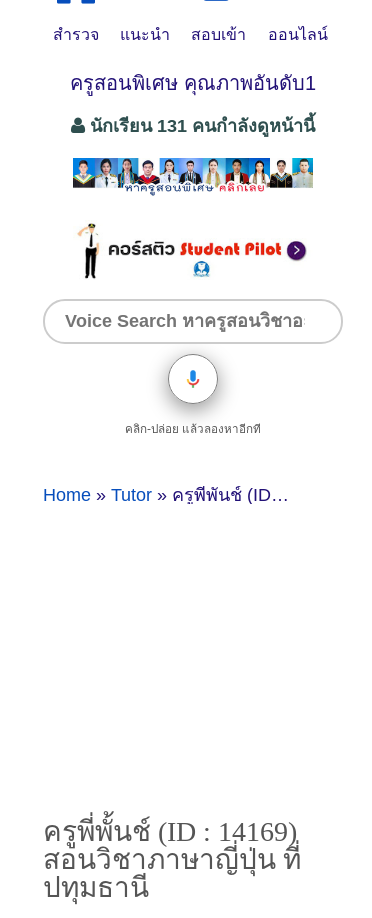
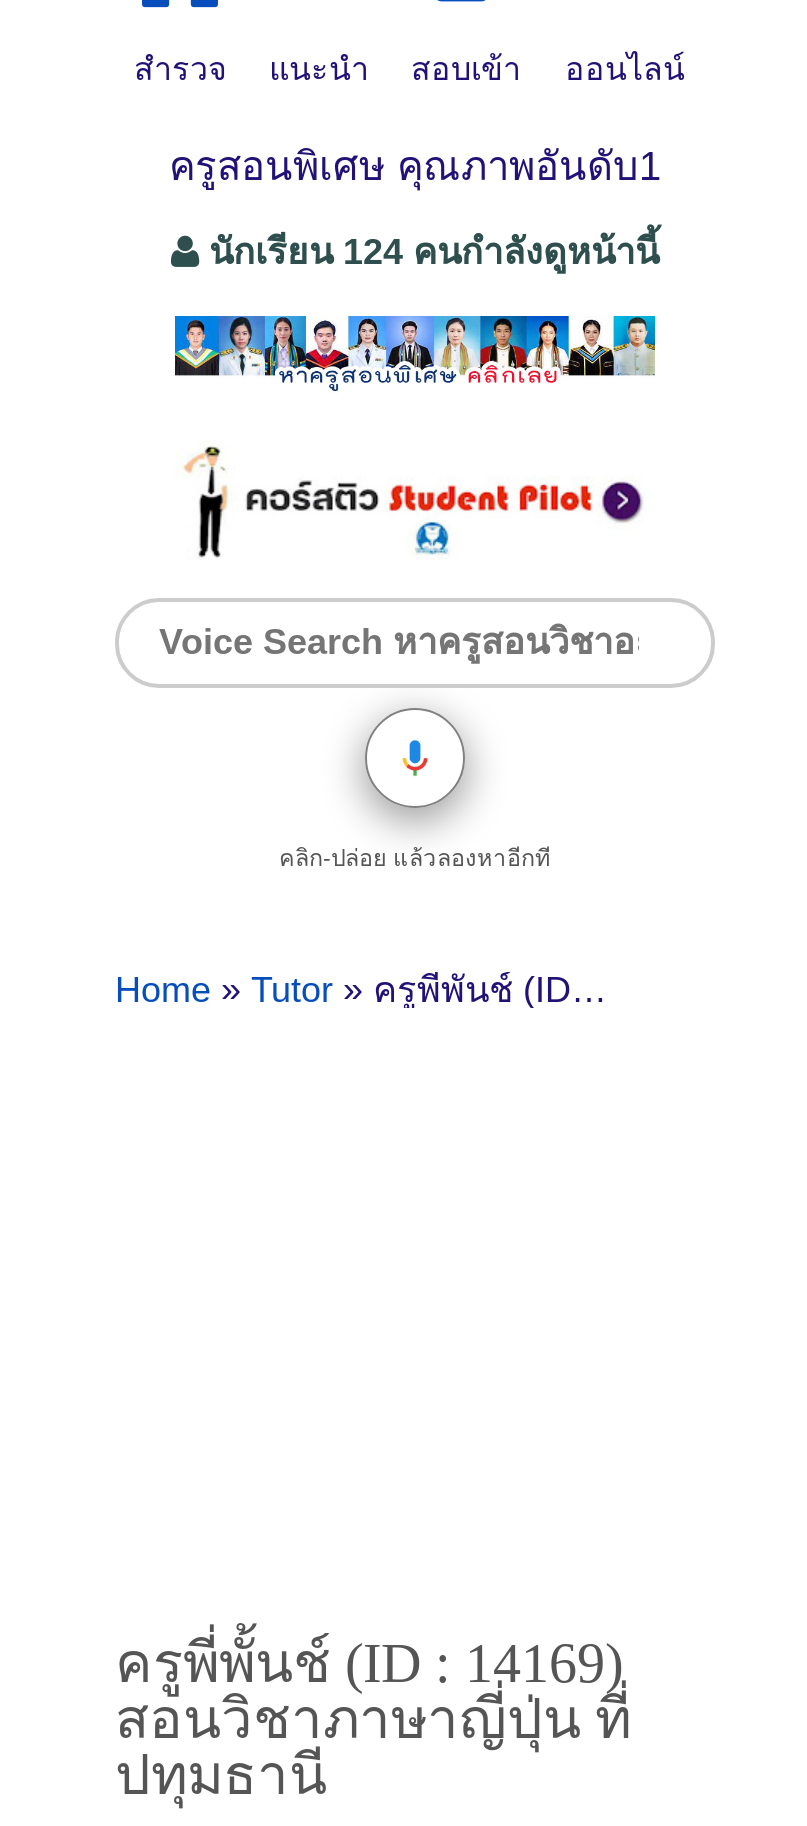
[85,116,315,136] นักเรียน 131 คนกำลังดูหน้านี้ -> [199,232,659,272] นักเรียน 124 คนกำลังดูหน้านี้

